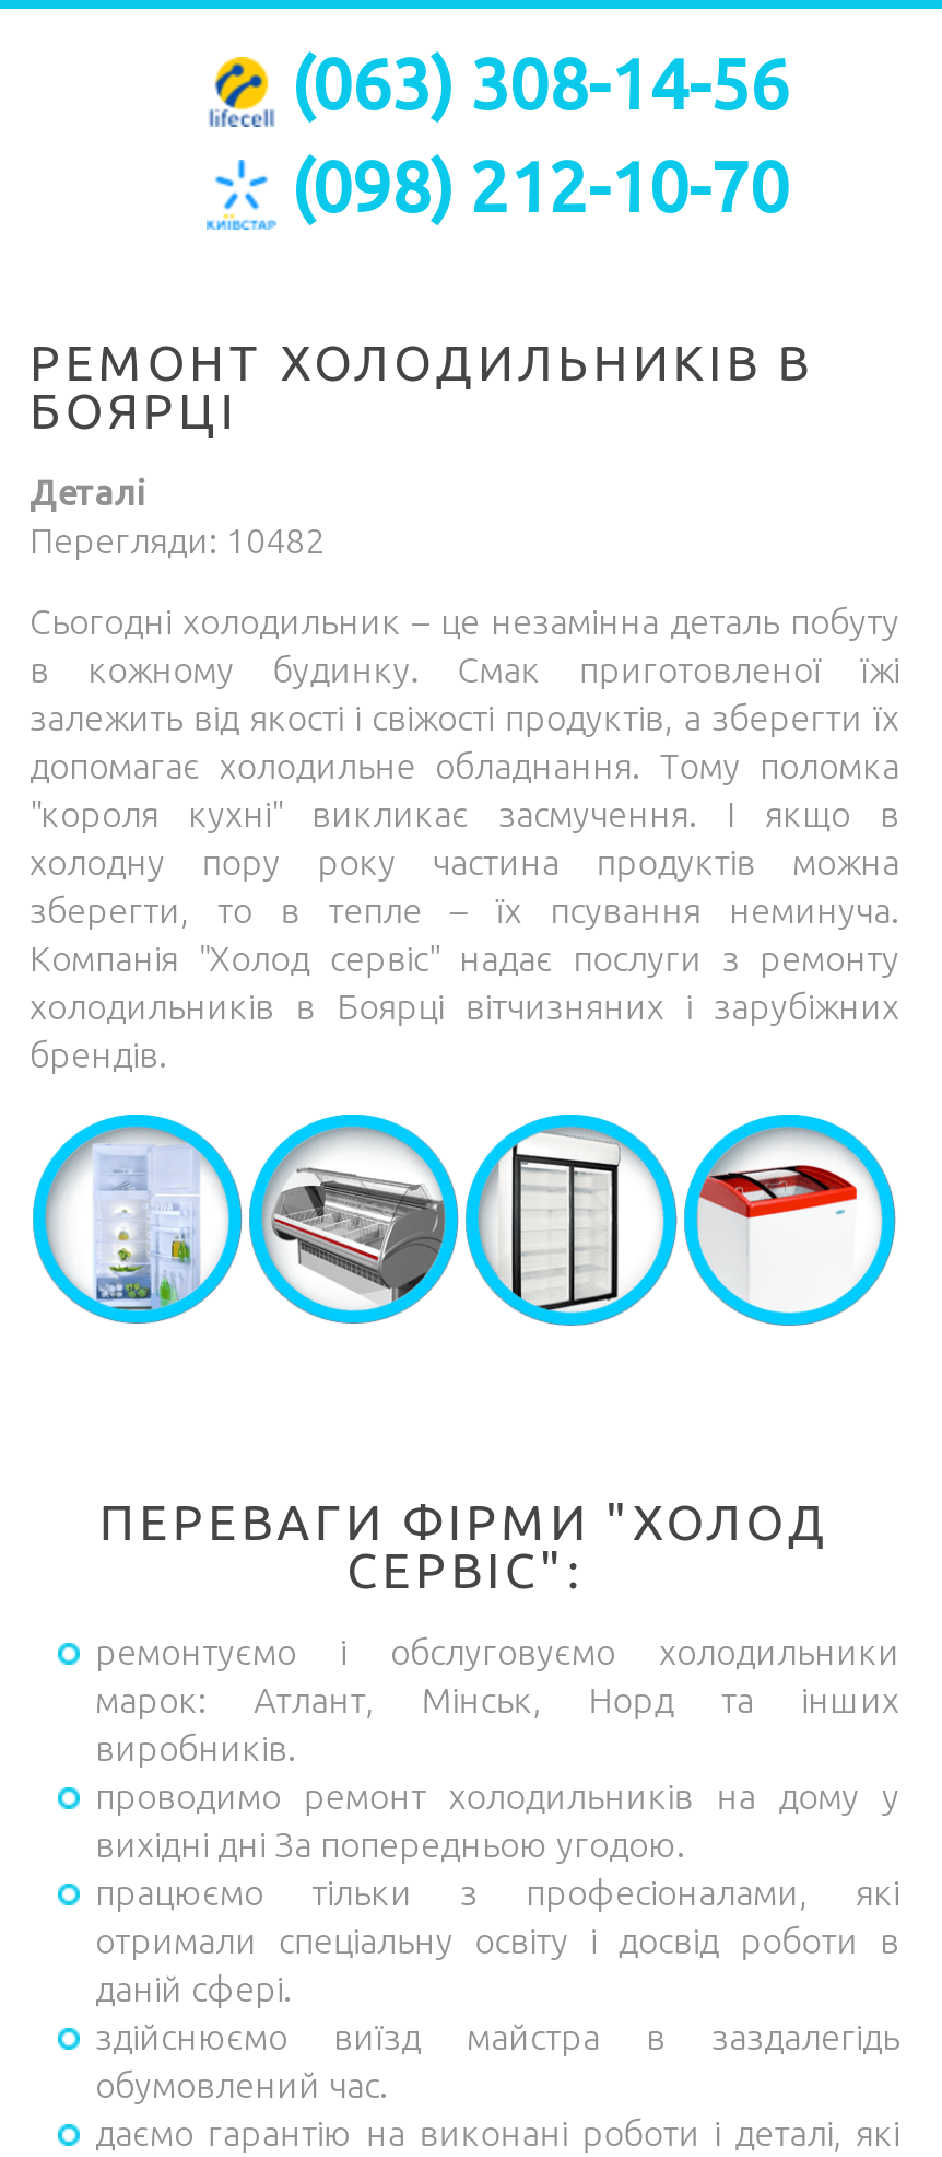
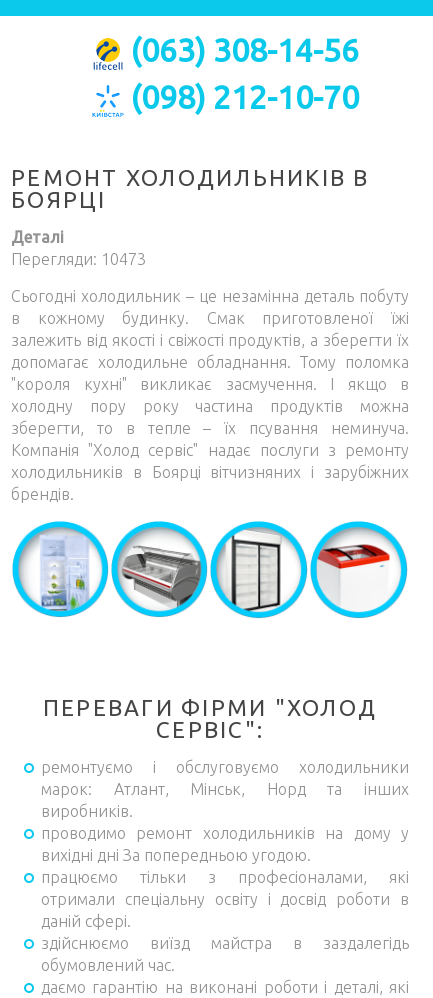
[30,521,325,560] Перегляди: 10482 -> [11,250,146,268] Перегляди: 10473

